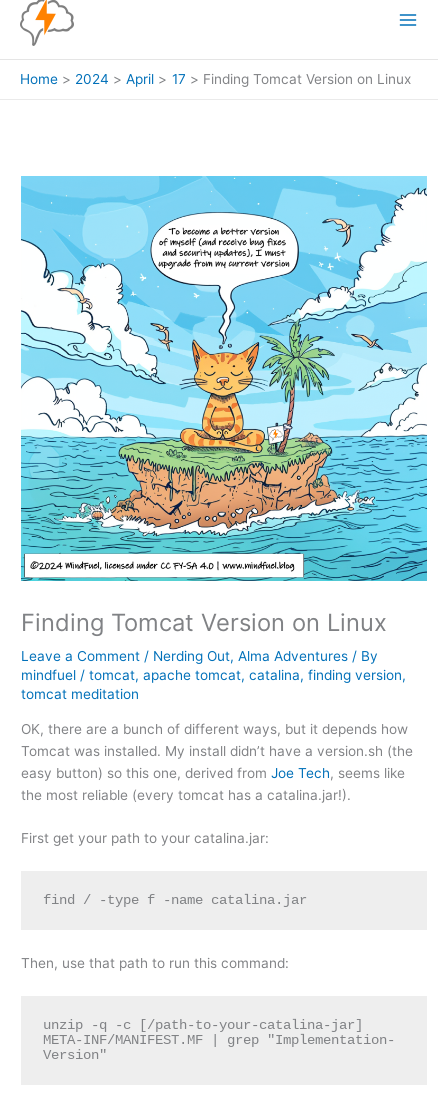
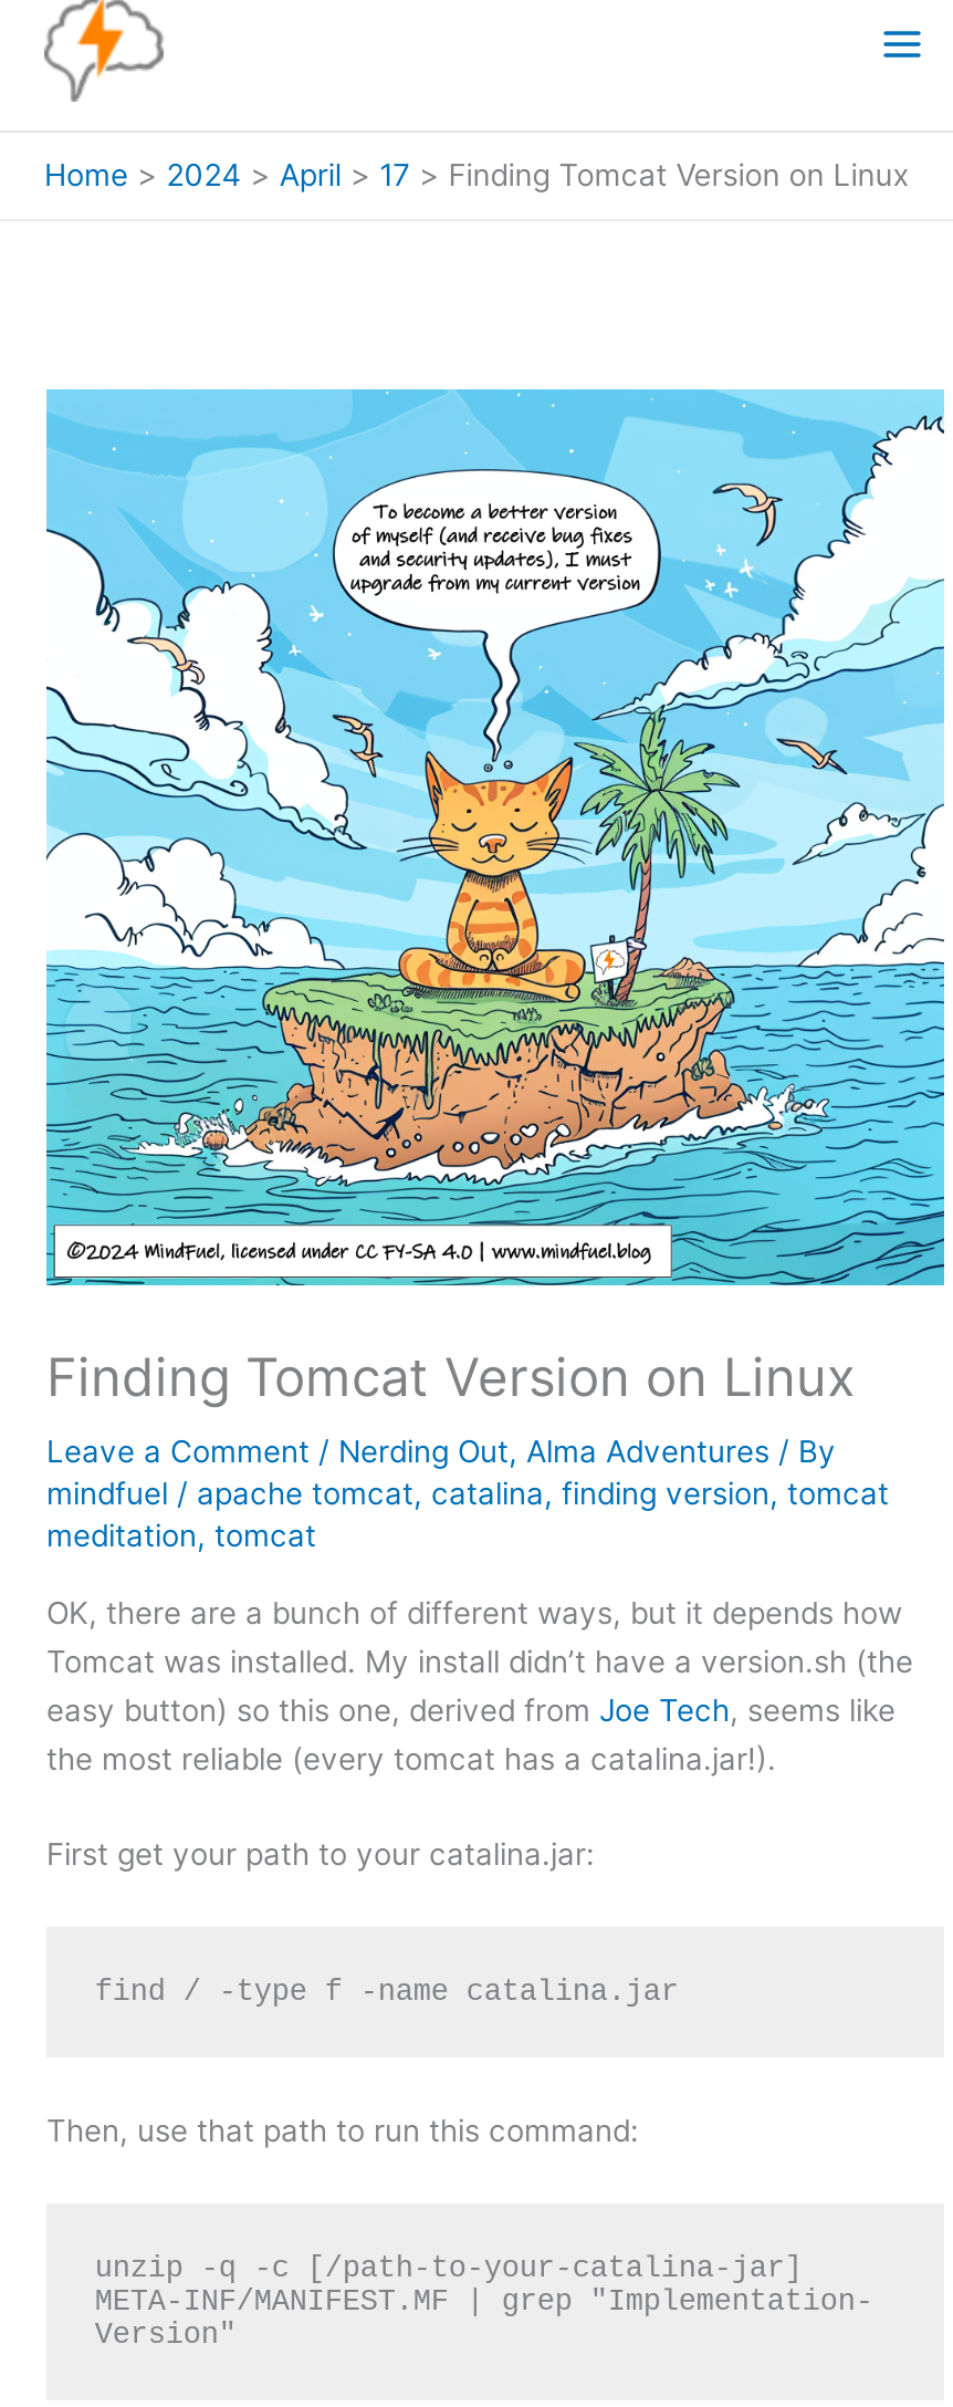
[21,667,406,702] mindfuel / tomcat, apache tomcat, catalina, finding version, | tomcat meditation -> [46,1475,889,1553] mindfuel / apache tomcat, catalina, finding version, tomcat | meditation, tomcat

